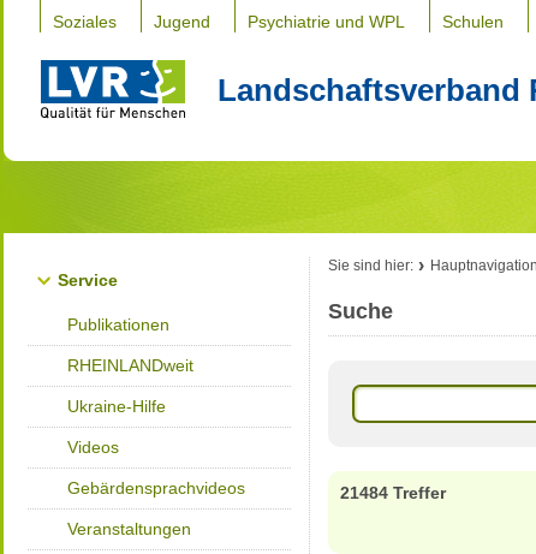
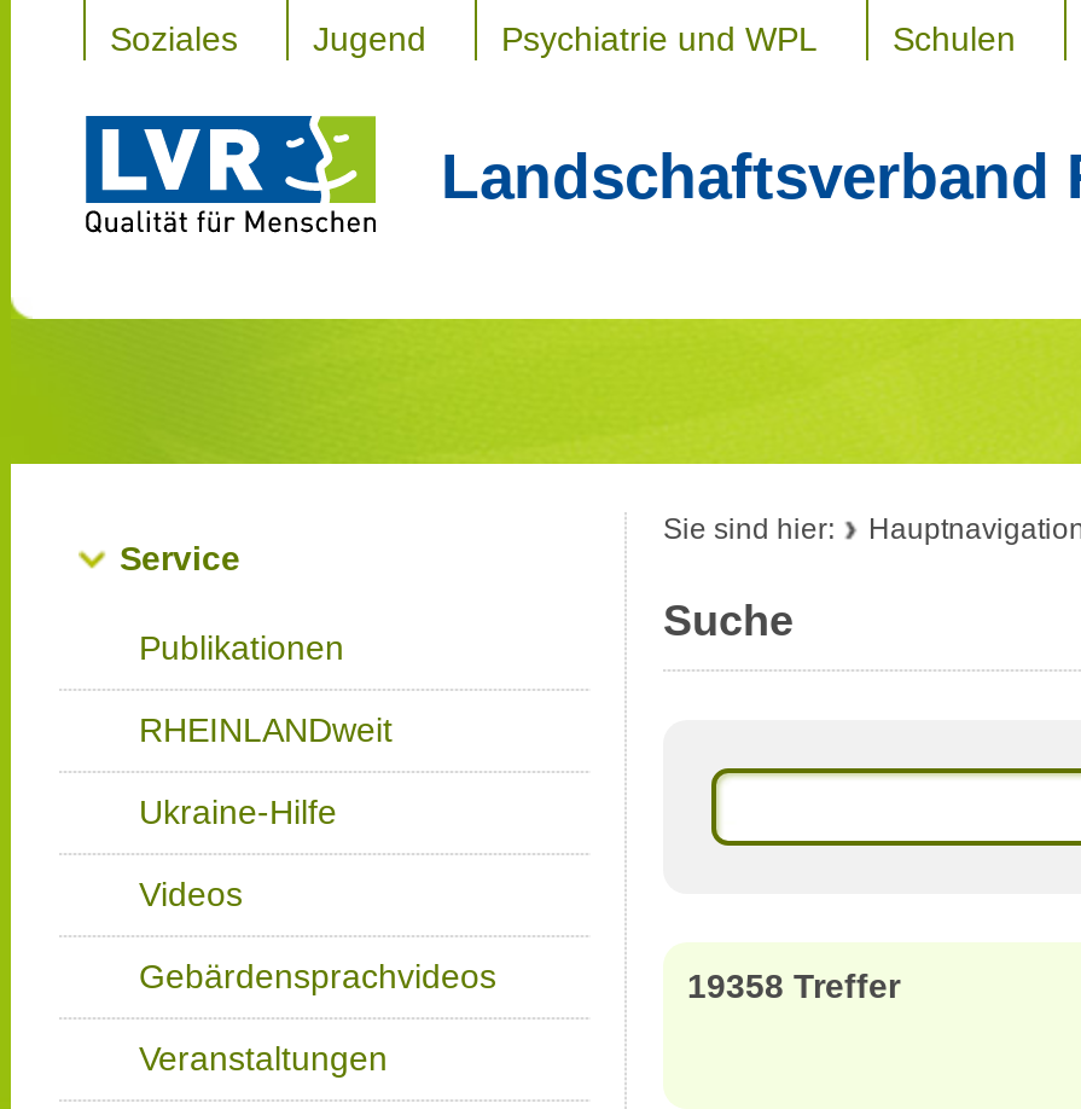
[340,483,446,502] 21484 Treffer -> [687,966,900,1005] 19358 Treffer

